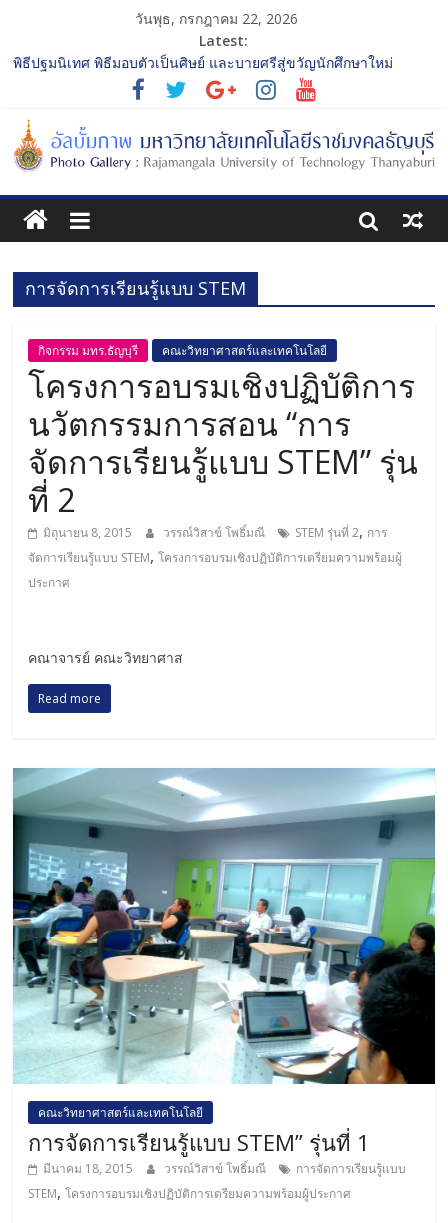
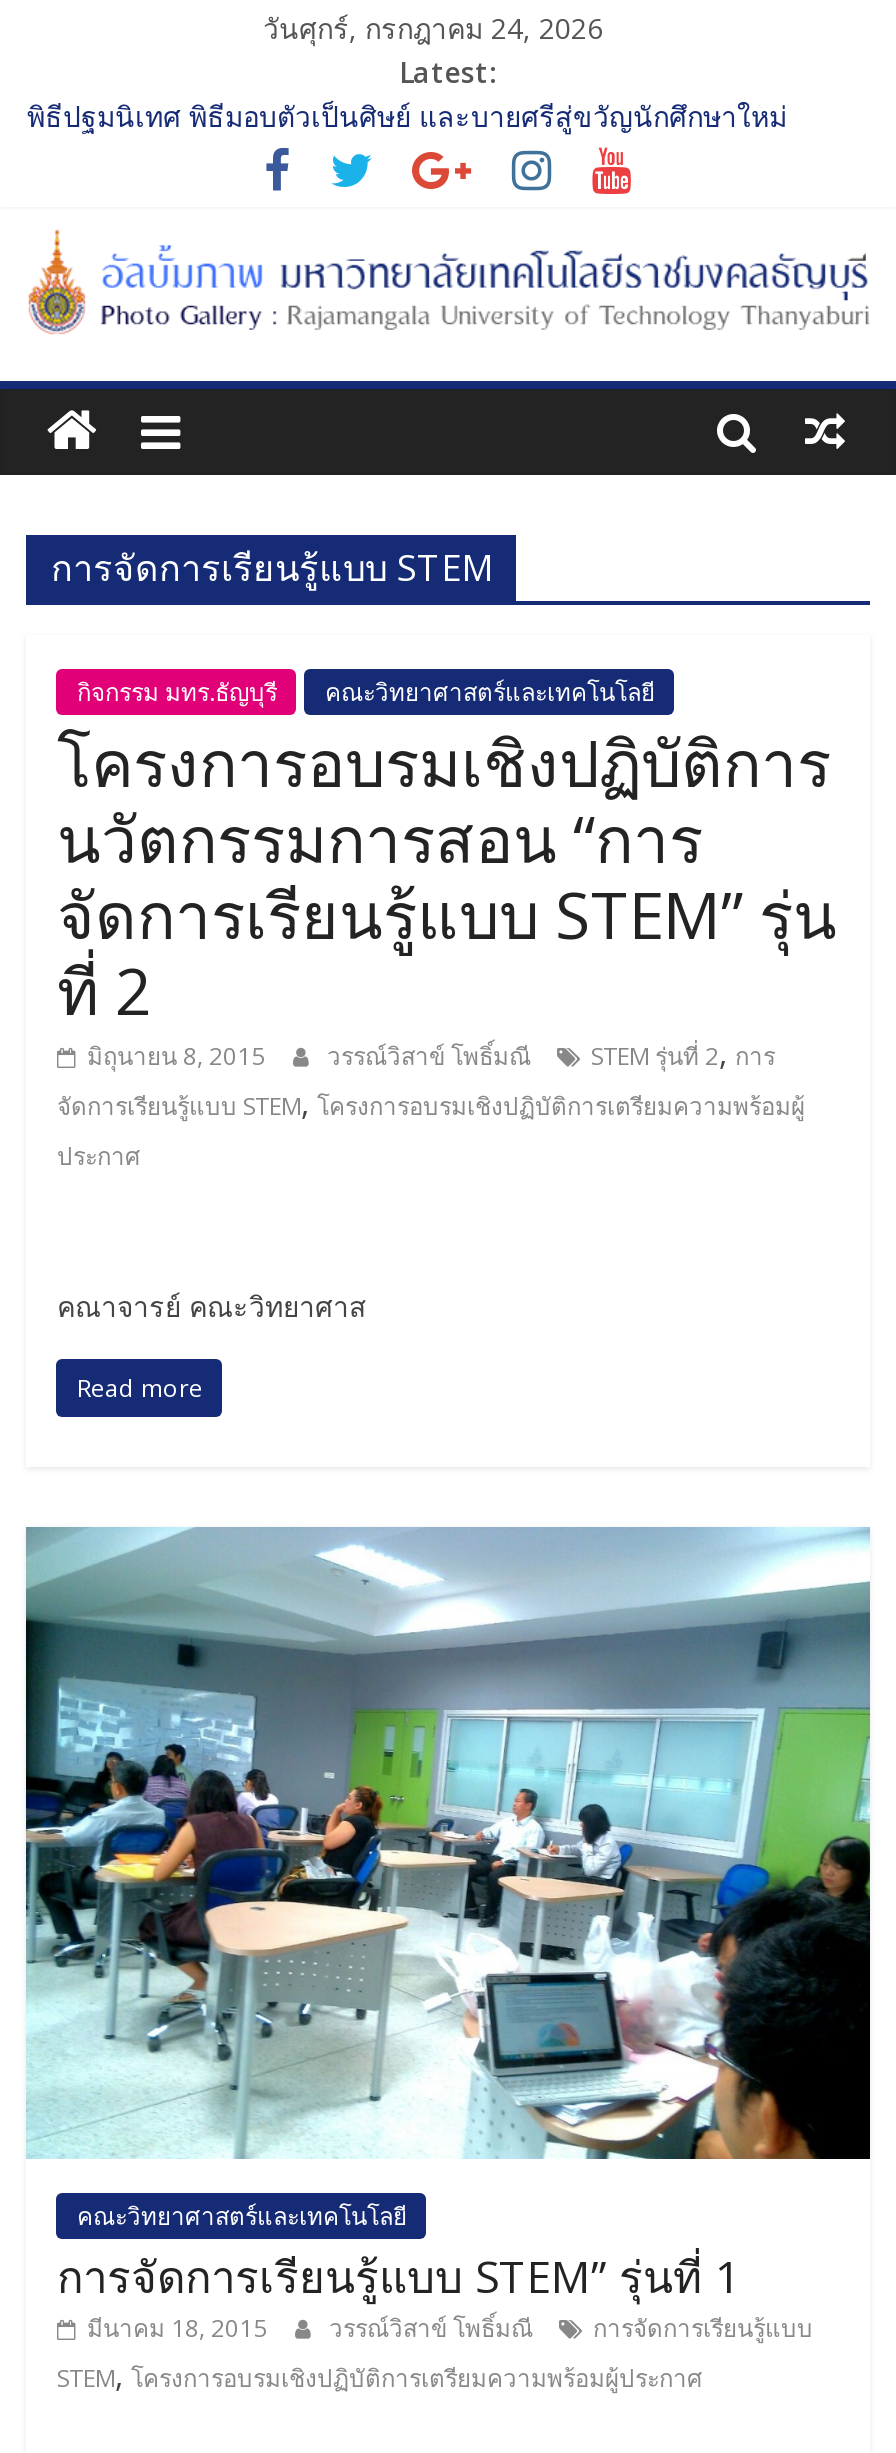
[135,9,298,28] วันพุธ, กรกฎาคม 22, 2026 -> [263,9,603,47] วันศุกร์, กรกฎาคม 24, 2026

